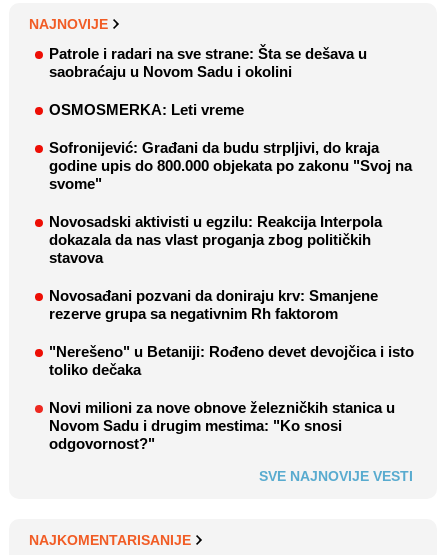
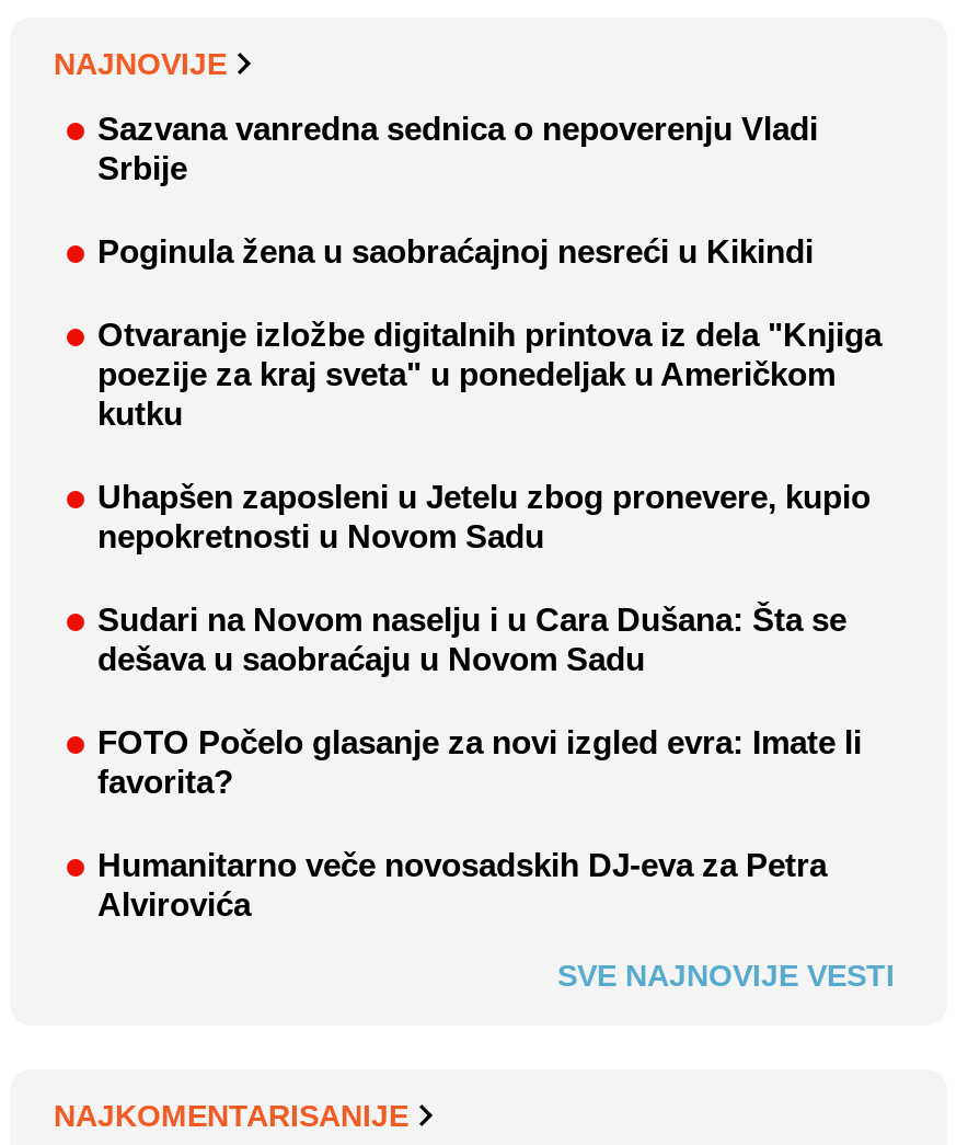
[49,45,367,80] Patrole i radari na sve strane: Šta se dešava u | saobraćaju u Novom Sadu i okolini -> [97,109,818,186] Sazvana vanredna sednica o nepoverenju Vladi | Srbije
[49,101,244,118] OSMOSMERKA: Leti vreme -> [97,232,814,269] Poginula žena u saobraćajnoj nesreći u Kikindi
[49,139,412,192] Sofronijević: Građani da budu strpljivi, do kraja | godine upis do 800.000 objekata po zakonu "Svoj na | svome" -> [97,315,881,431] Otvaranje izložbe digitalnih printova iz dela "Knjiga | poezije za kraj sveta" u ponedeljak u Američkom | kutku
[49,213,382,266] Novosadski aktivisti u egzilu: Reakcija Interpola | dokazala da nas vlast proganja zbog političkih | stavova -> [97,477,871,554] Uhapšen zaposleni u Jetelu zbog pronevere, kupio | nepokretnosti u Novom Sadu
[49,287,378,322] Novosađani pozvani da doniraju krv: Smanjene | rezerve grupa sa negativnim Rh faktorom -> [97,600,846,677] Sudari na Novom naselju i u Cara Dušana: Šta se | dešava u saobraćaju u Novom Sadu
[49,343,414,378] "Nerešeno" u Betaniji: Rođeno devet devojčica i isto | toliko dečaka -> [97,723,862,799] FOTO Počelo glasanje za novi izgled evra: Imate li | favorita?
[49,399,395,452] Novi milioni za nove obnove železničkih stanica u | Novom Sadu i drugim mestima: "Ko snosi | odgovornost?" -> [97,845,827,922] Humanitarno veče novosadskih DJ-eva za Petra | Alvirovića

